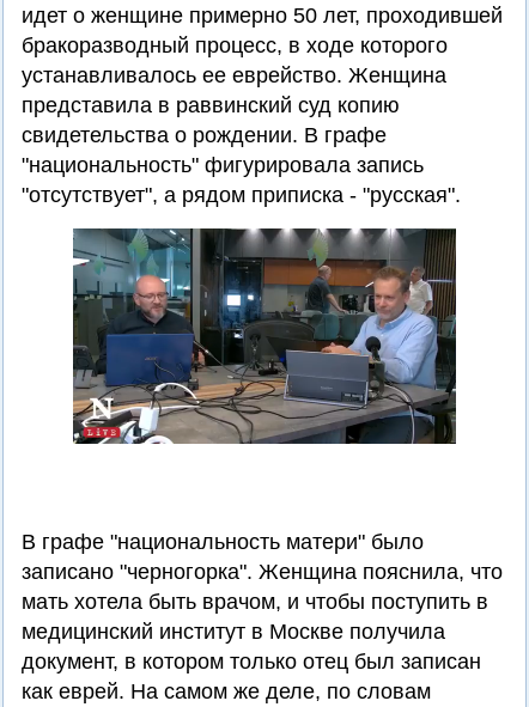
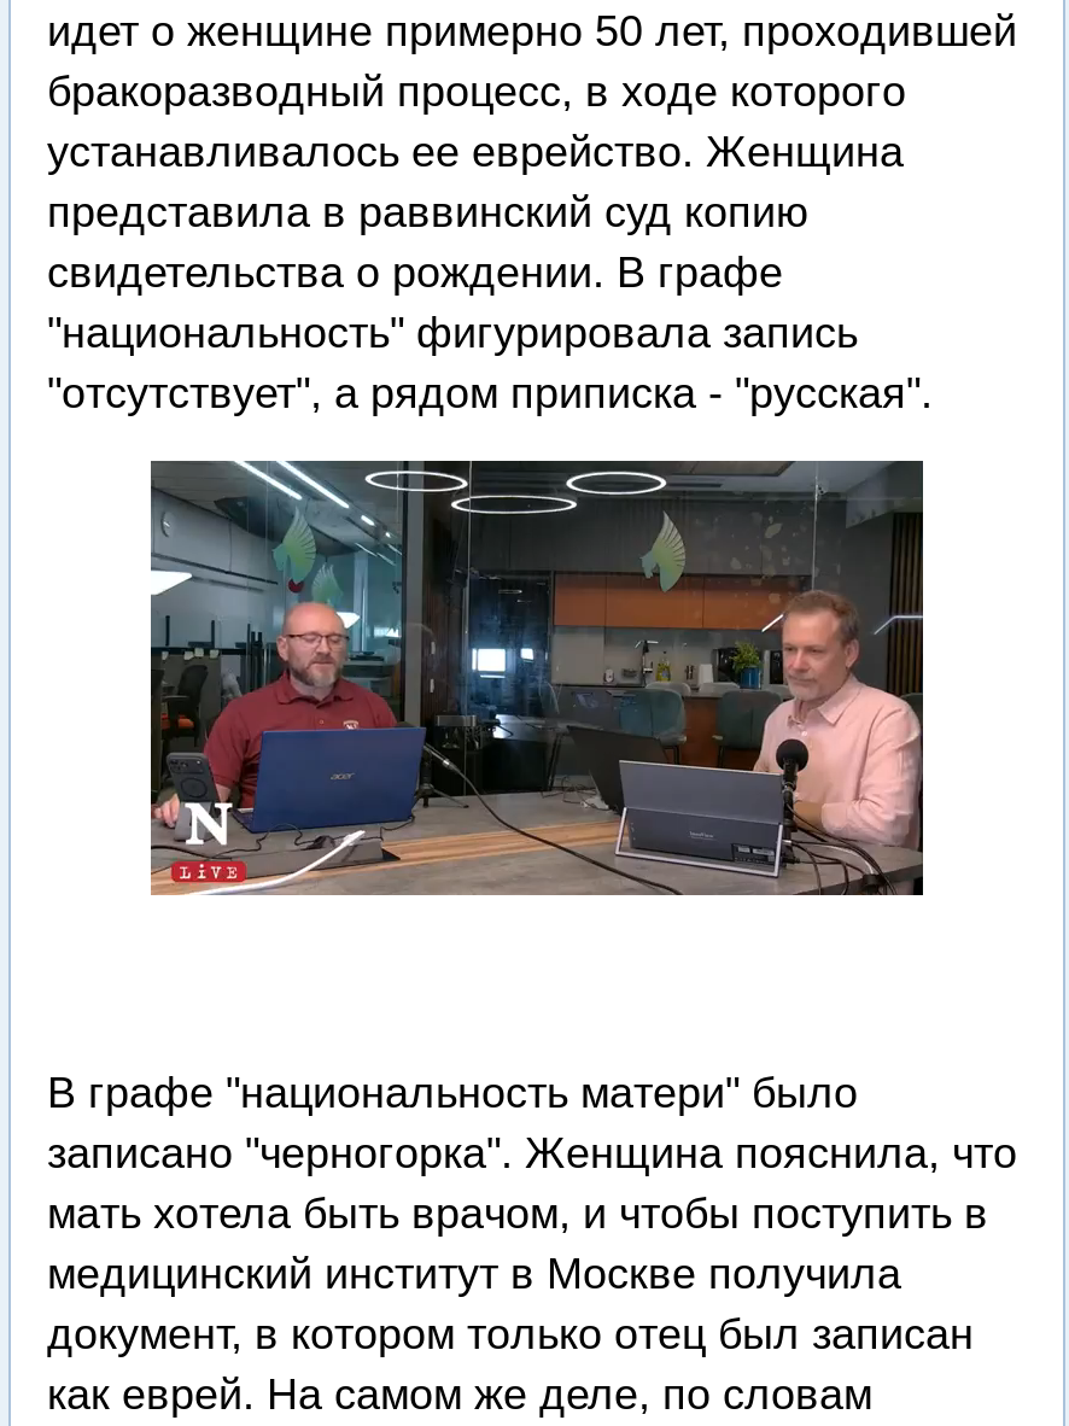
[72,227,457,445] [image] -> [148,458,925,898] [image]

